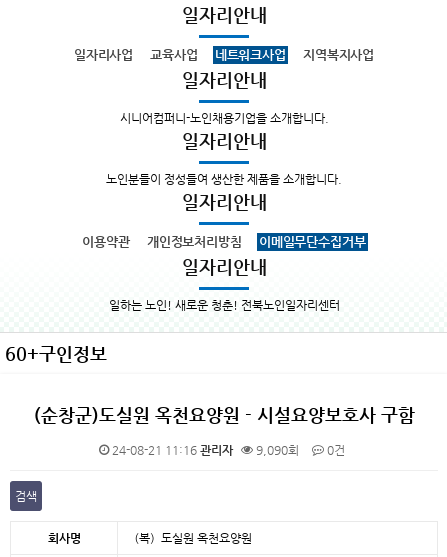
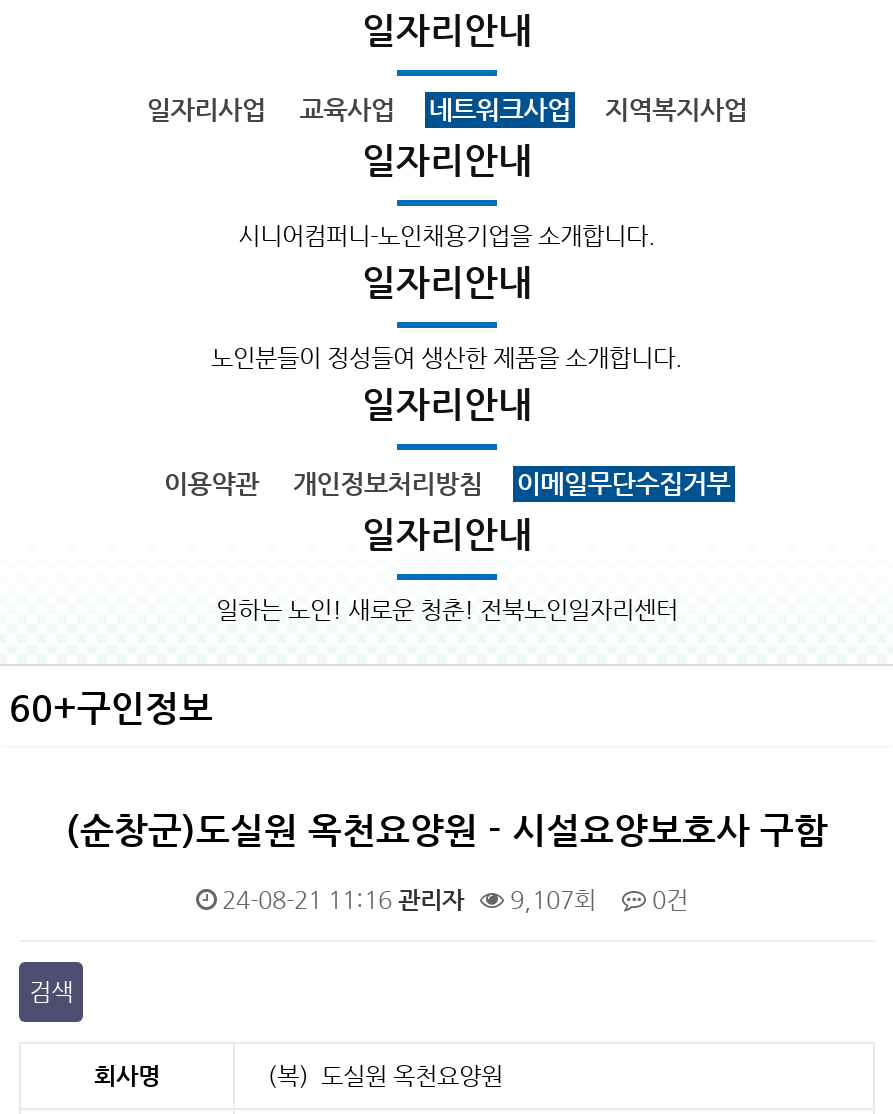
[108,443,344,457] 24-08-21 11:16 관리자 9,090회 0건 -> [216,886,688,914] 24-08-21 11:16 관리자 9,107회 0건

